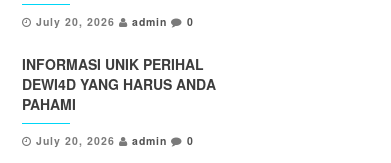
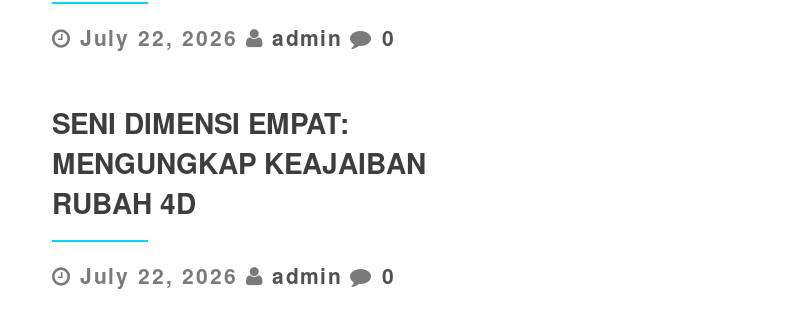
[36,14,194,29] July 20, 2026 admin 0 -> [80,22,396,52] July 22, 2026 admin 0
[22,54,216,114] INFORMASI UNIK PERIHAL | DEWI4D YANG HARUS ANDA | PAHAMI -> [52,102,426,222] SENI DIMENSI EMPAT: | MENGUNGKAP KEAJAIBAN | RUBAH 4D
[36,133,194,148] July 20, 2026 admin 0 -> [80,260,396,290] July 22, 2026 admin 0

